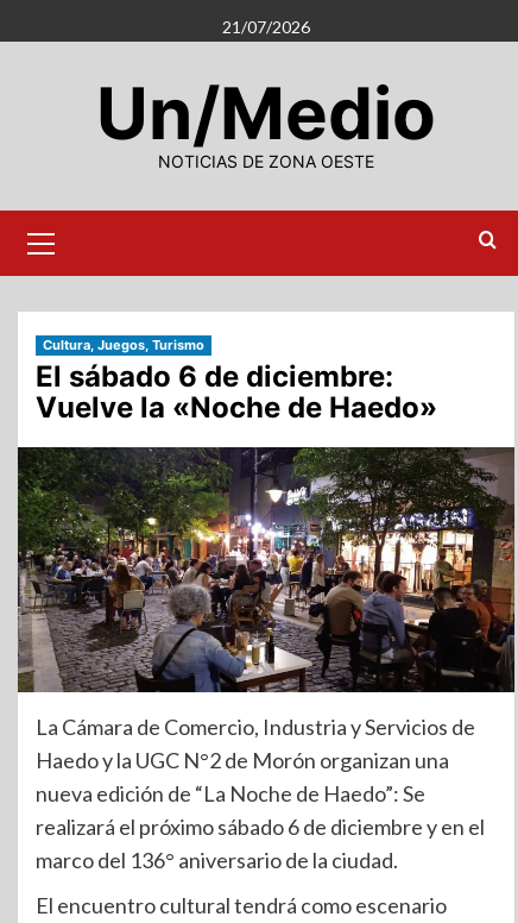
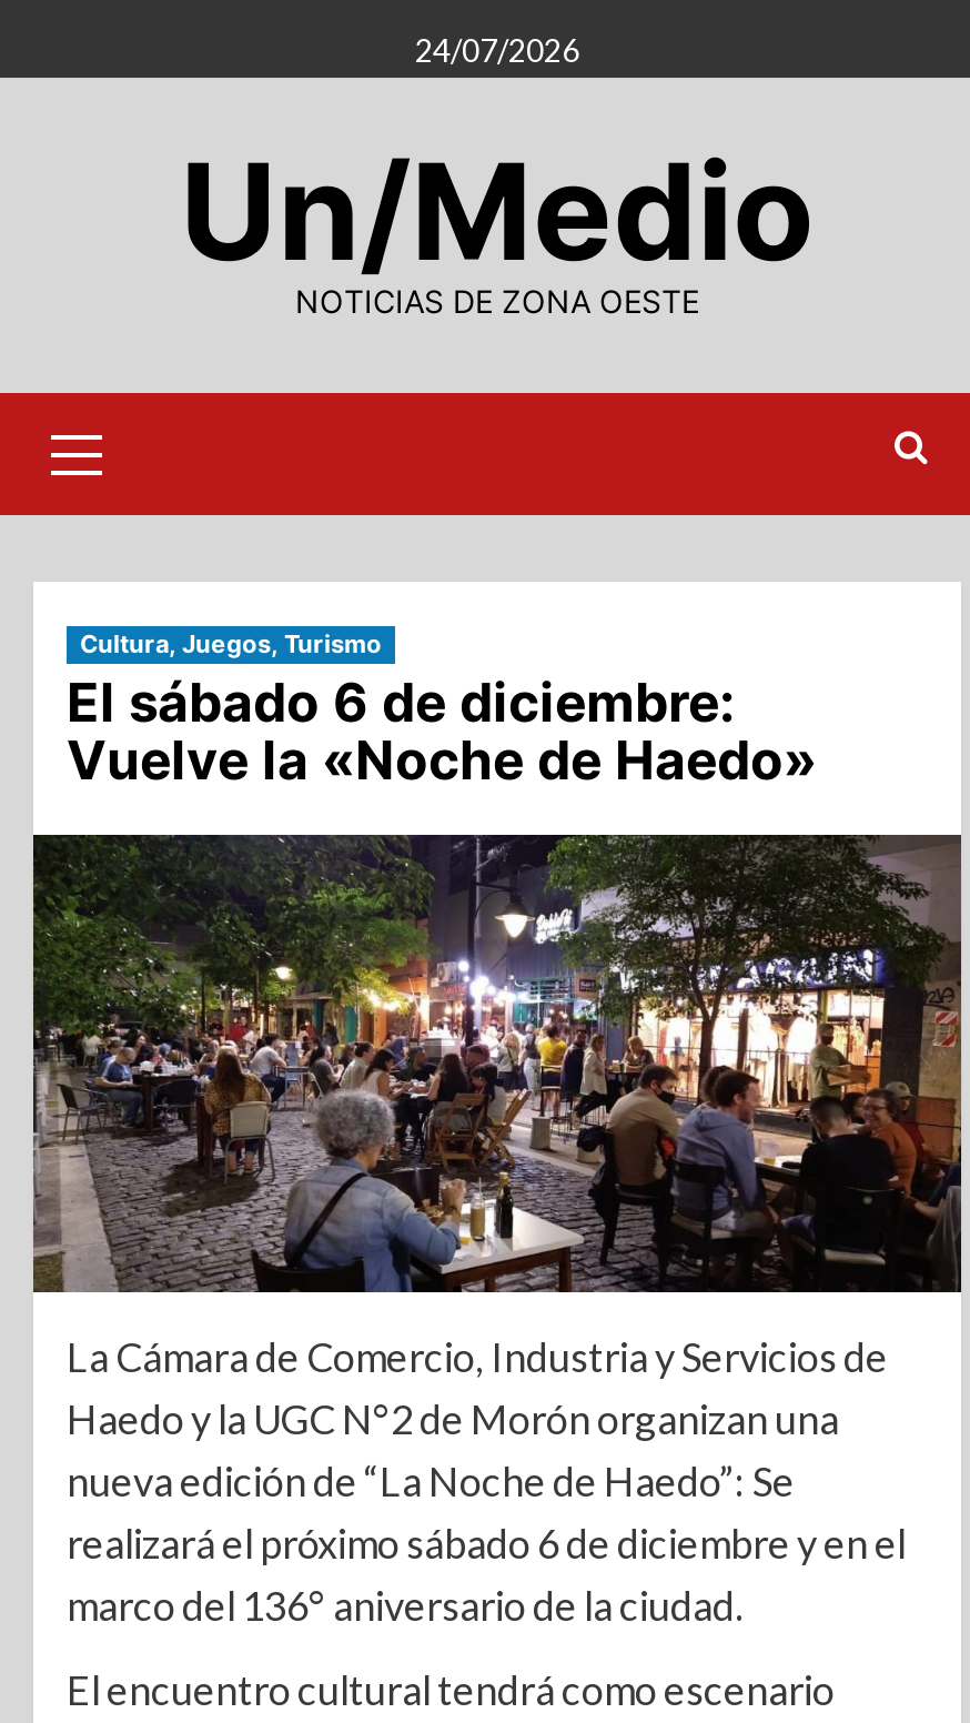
[222,17,310,37] 21/07/2026 -> [415,31,579,69] 24/07/2026

